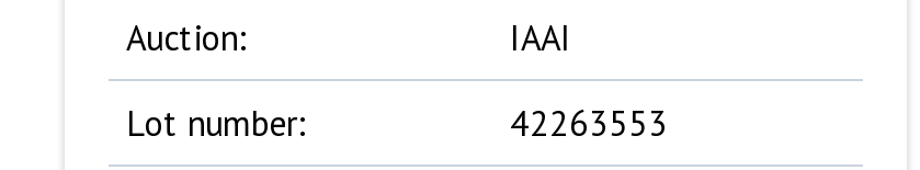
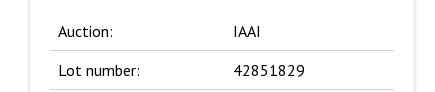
[510,101,668,145] 42263553 -> [233,60,305,80] 42851829

